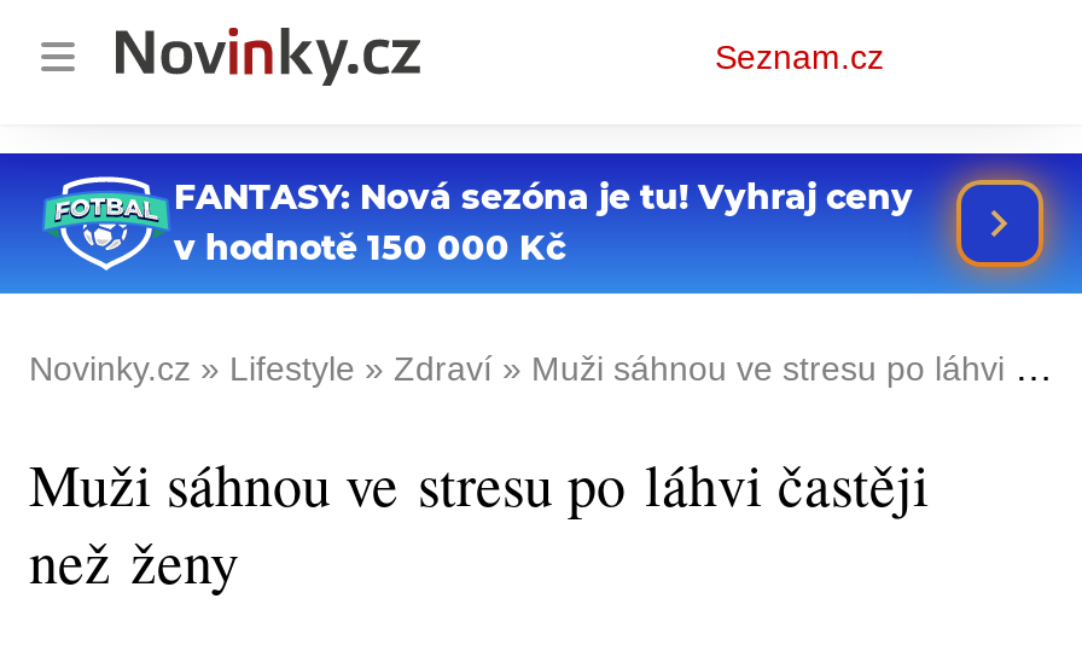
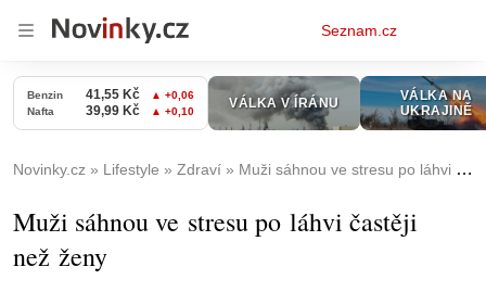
[7,151,1075,296] [image] -> [3,74,483,136] [image]

